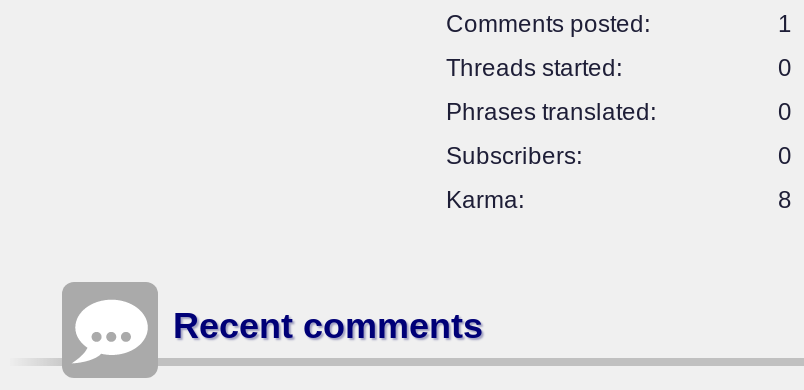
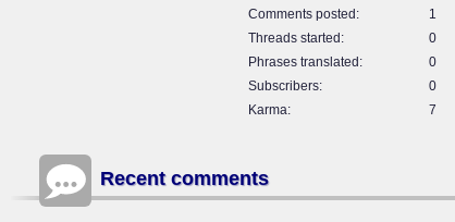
[778,186,792,214] 8 -> [429,102,436,117] 7

